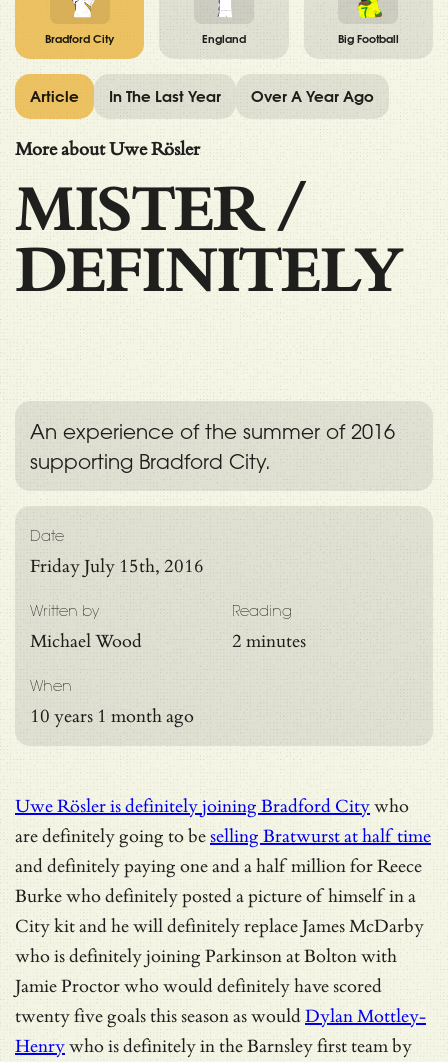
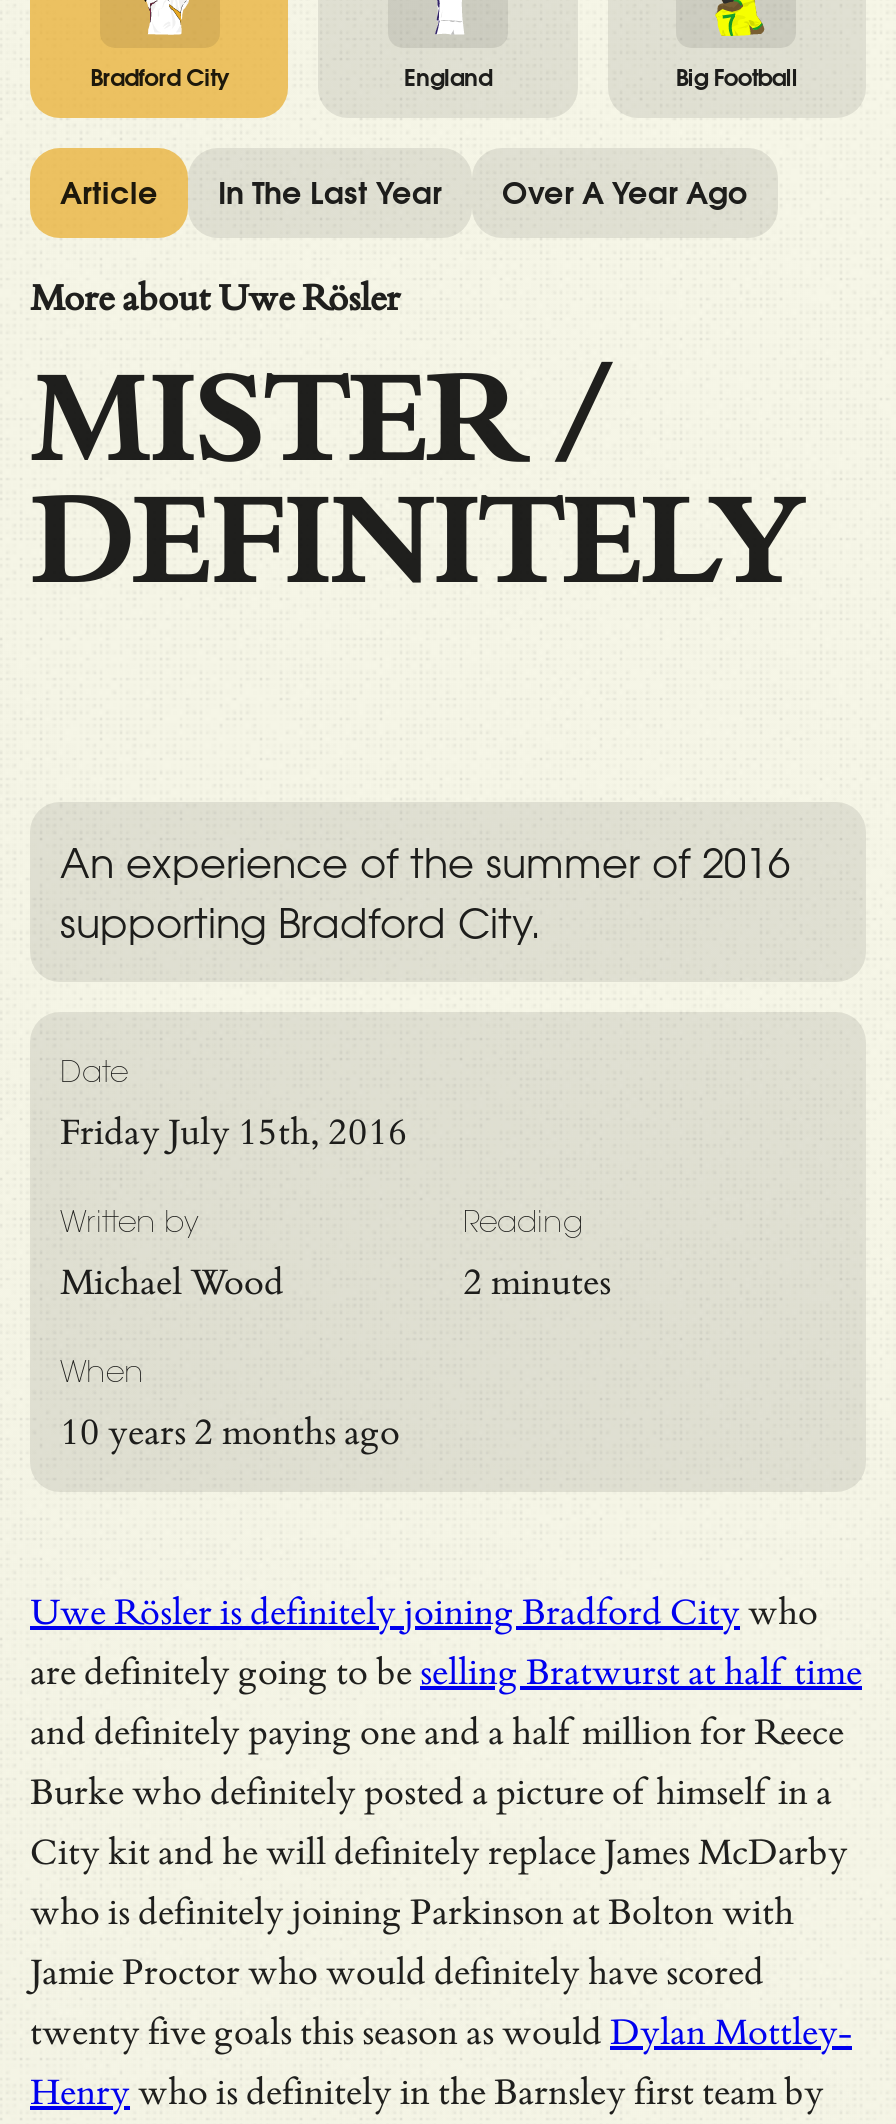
[30,705,194,727] 10 years 1 month ago -> [60,1410,400,1454] 10 years 2 months ago

